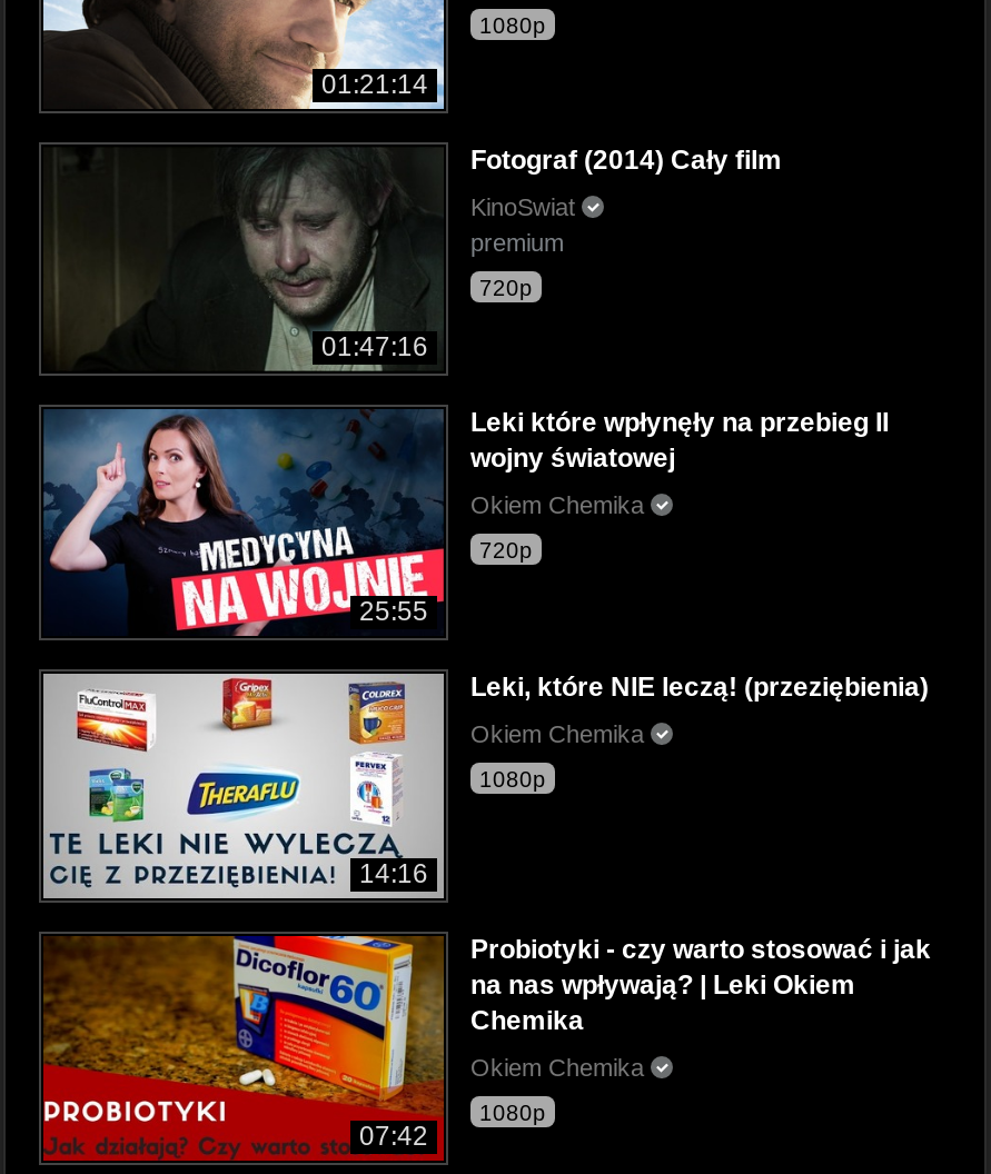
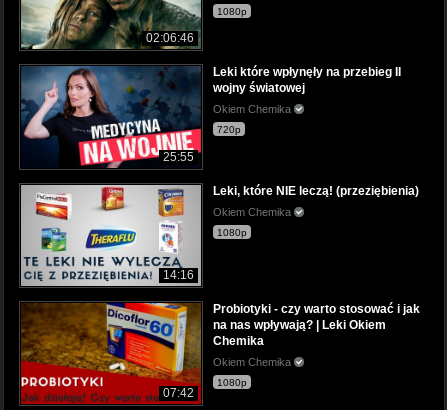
[321,70,428,101] 01:21:14 -> [146,31,194,45] 02:06:46
[43,147,444,371] [image] | 01:47:16 -> none
[470,145,782,301] Fotograf (2014) Cały film | KinoSwiat | premium | 720p -> none

